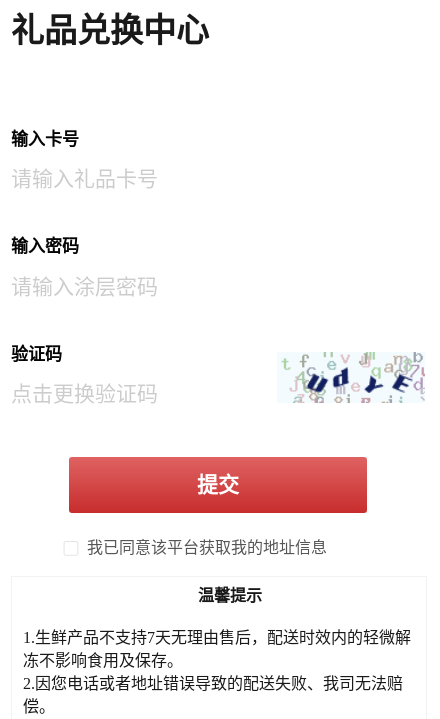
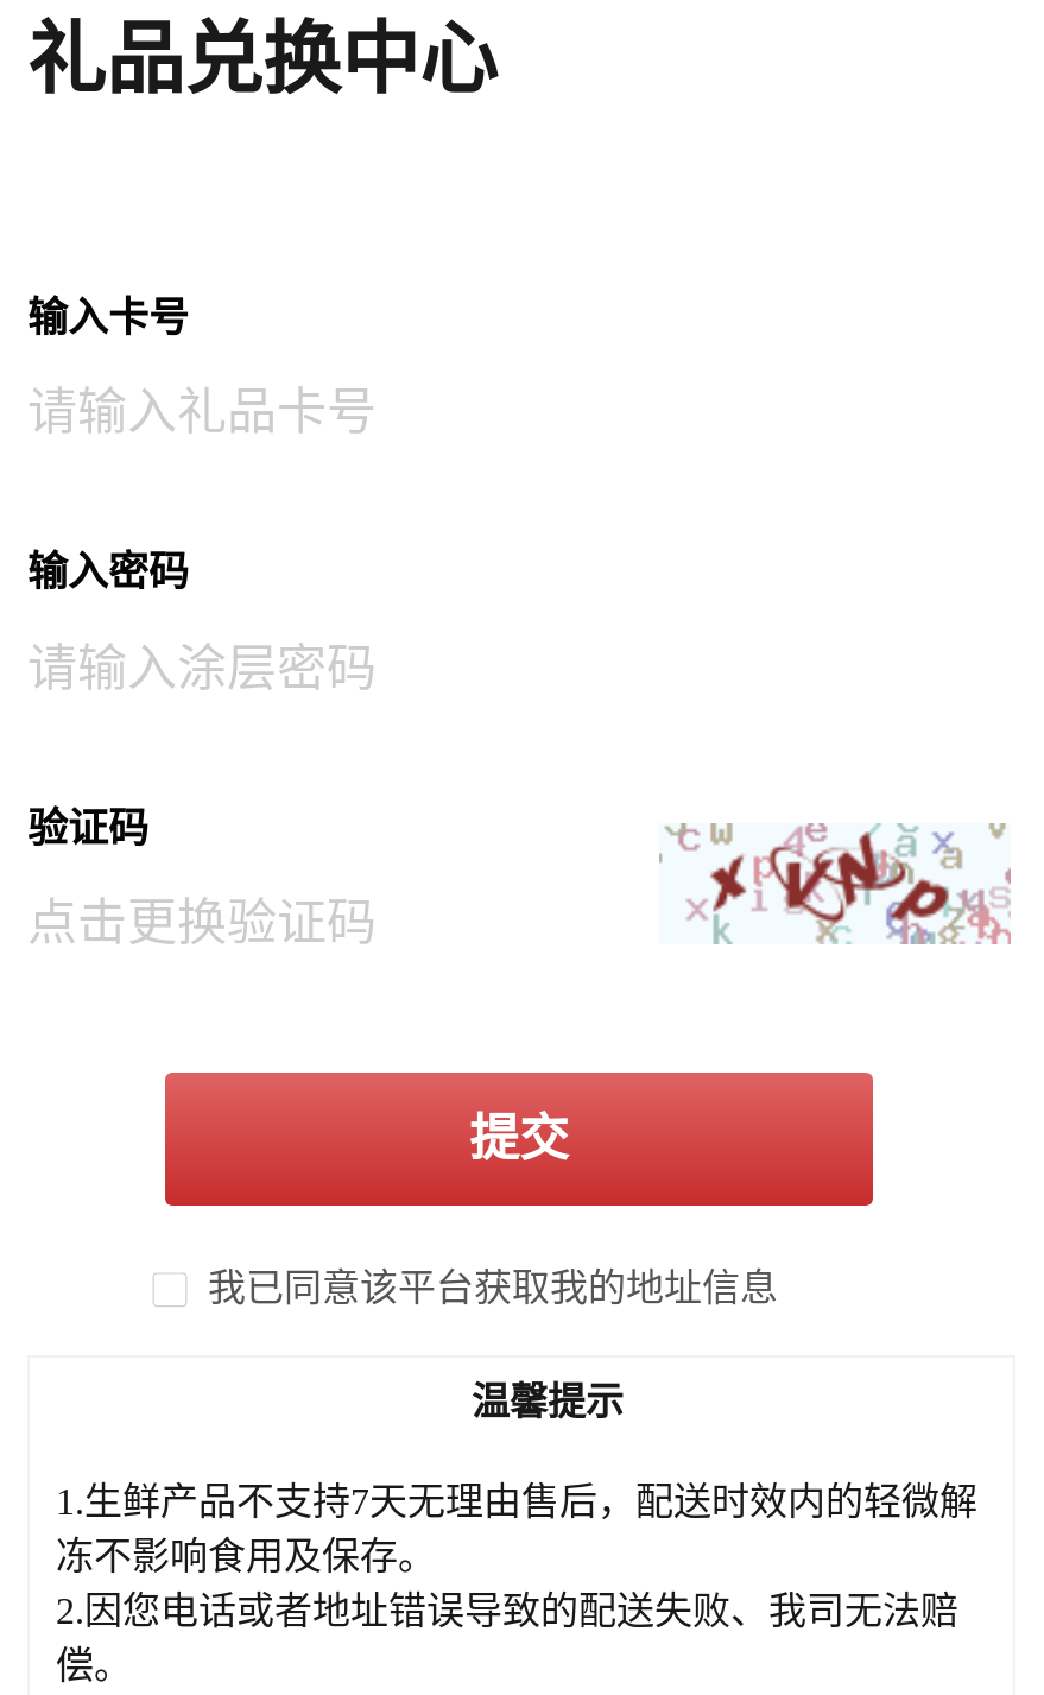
[282,352,424,403] [image] -> [659,823,1006,944] [image]

